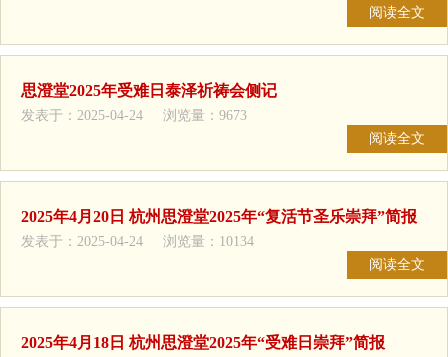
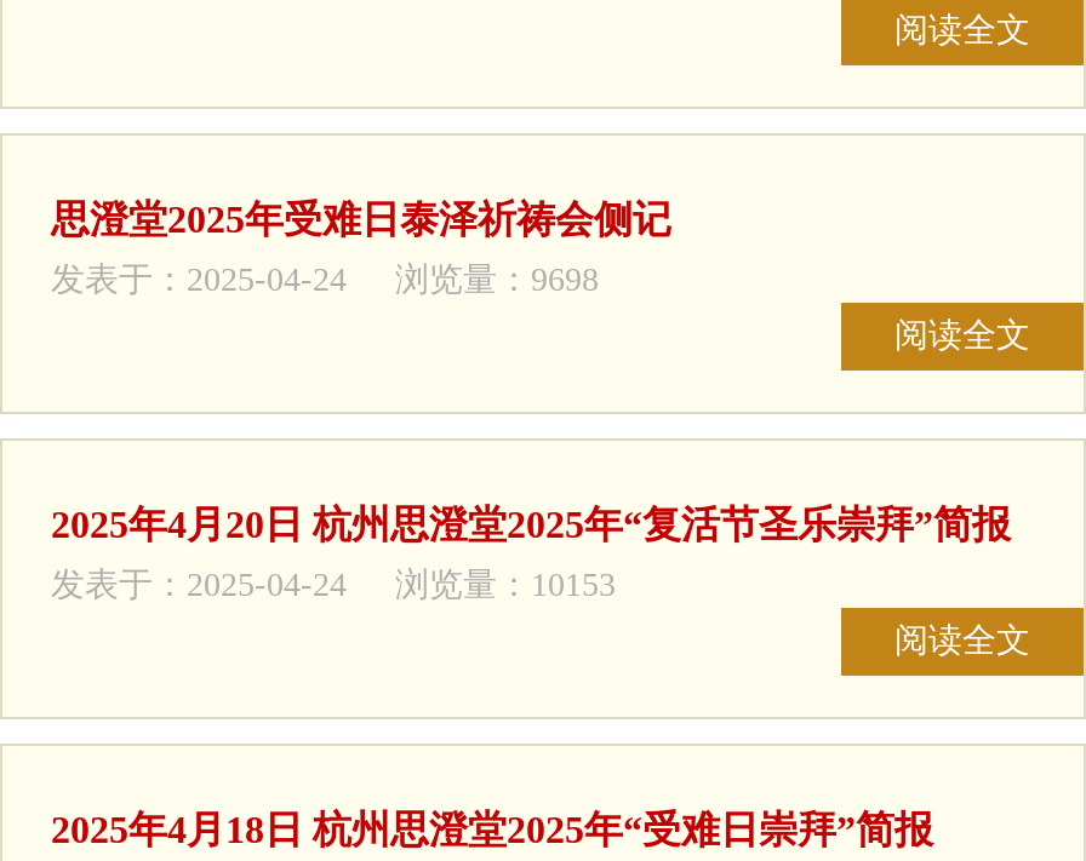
[21,108,247,123] 发表于：2025-04-24 浏览量：9673 -> [51,261,599,297] 发表于：2025-04-24 浏览量：9698
[21,234,254,249] 发表于：2025-04-24 浏览量：10134 -> [51,566,616,602] 发表于：2025-04-24 浏览量：10153

